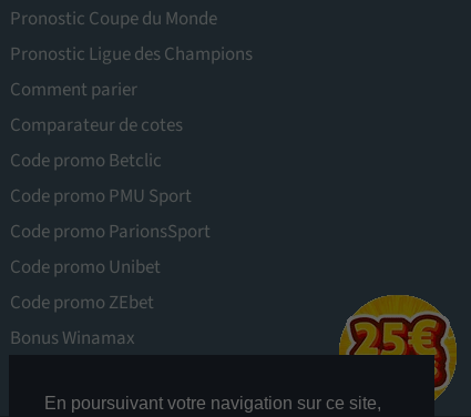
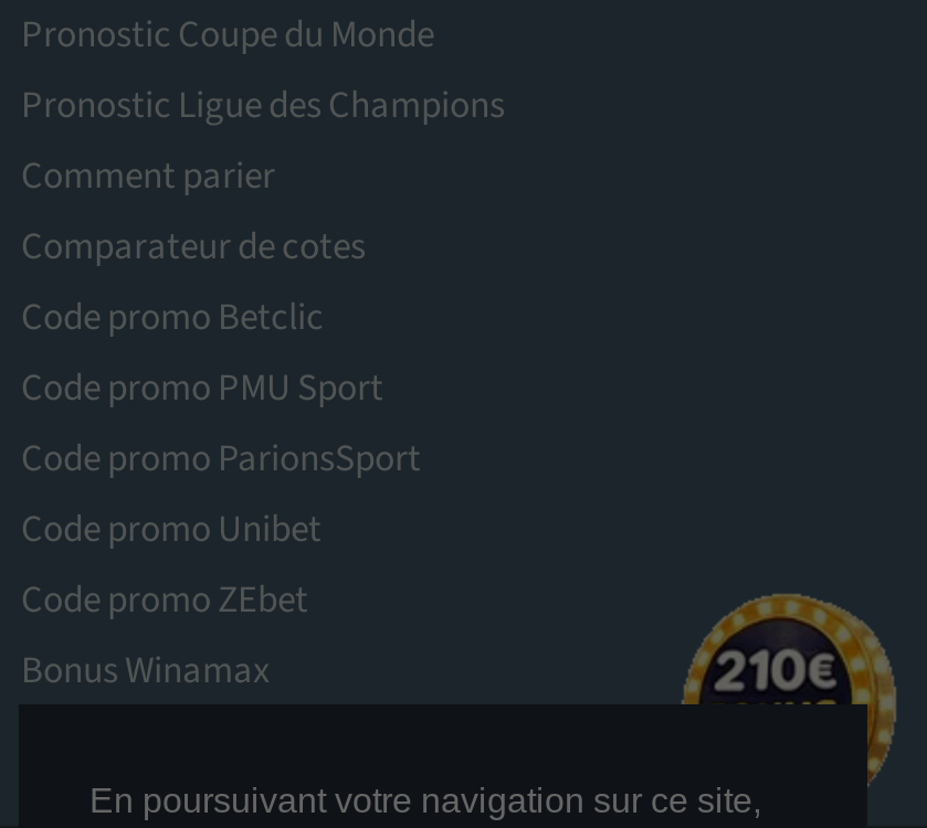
[338,294,458,400] [image] -> [677,585,912,790] [image]

